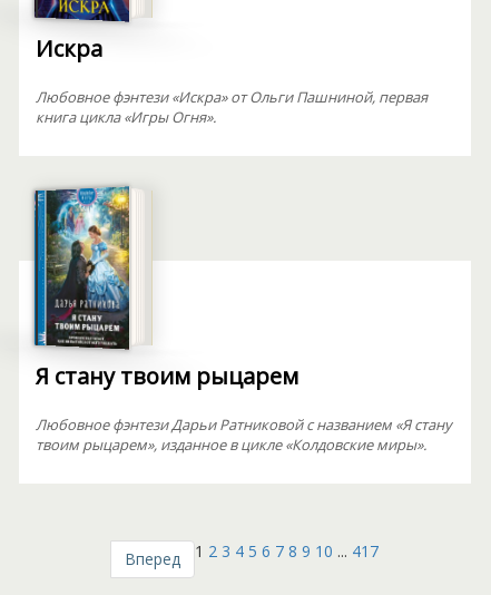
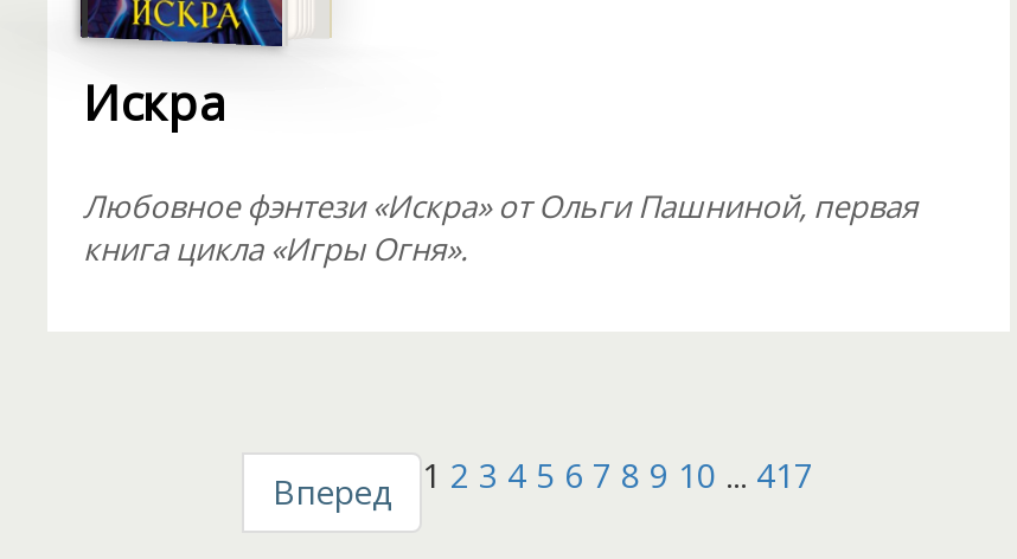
[33,184,452,455] [image] | Я стану твоим рыцарем | Любовное фэнтези Дарьи Ратниковой с названием «Я стану | твоим рыцарем», изданное в цикле «Колдовские миры». -> none

